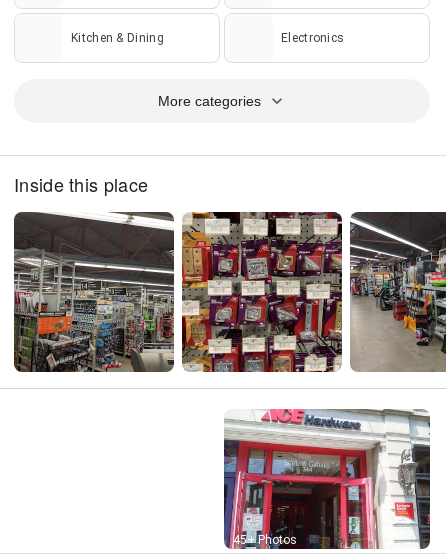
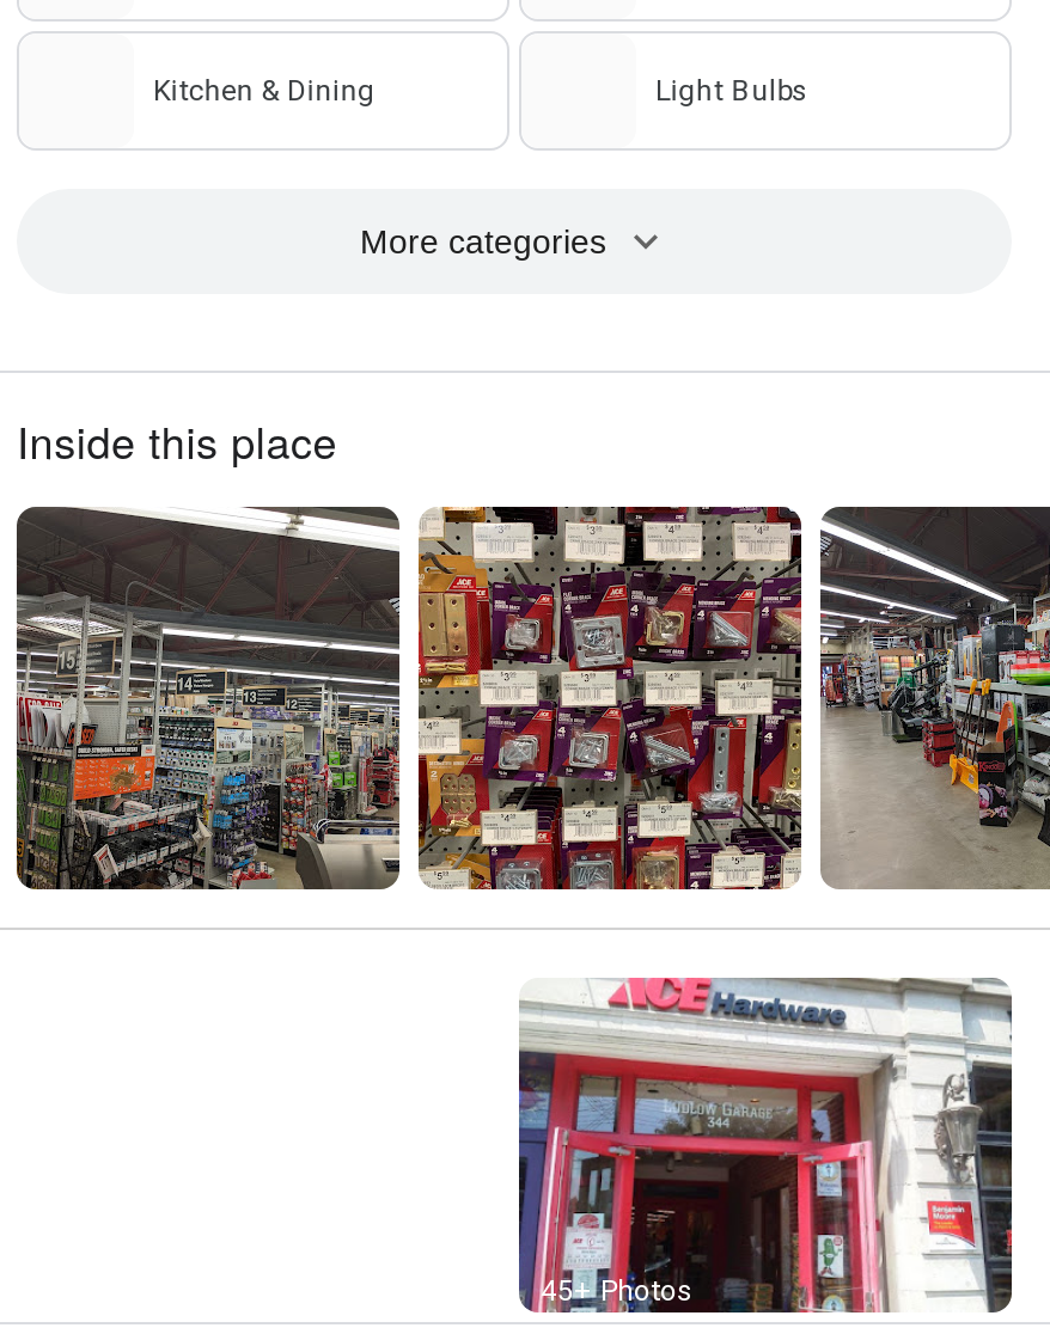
[281,31,344,45] Electronics -> [655,75,809,108] Light Bulbs

